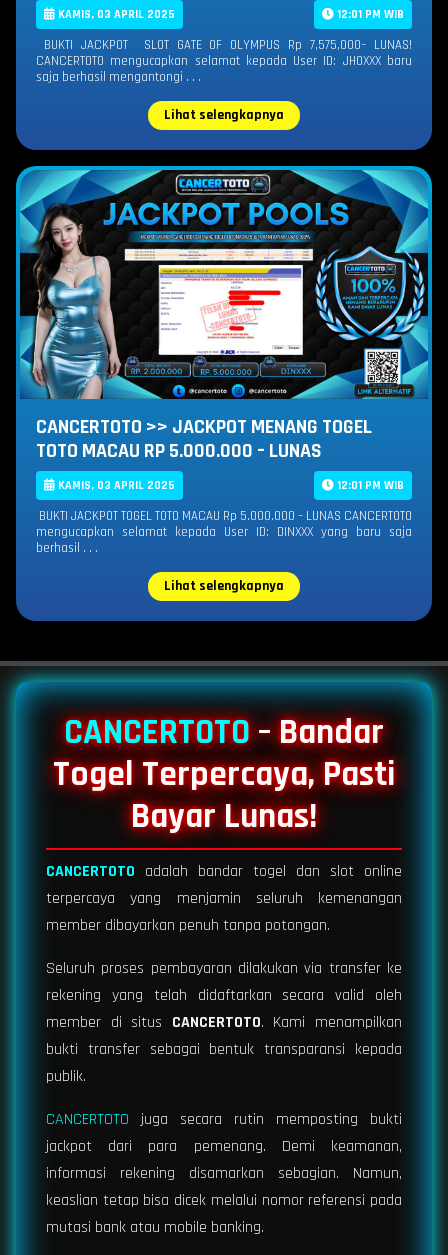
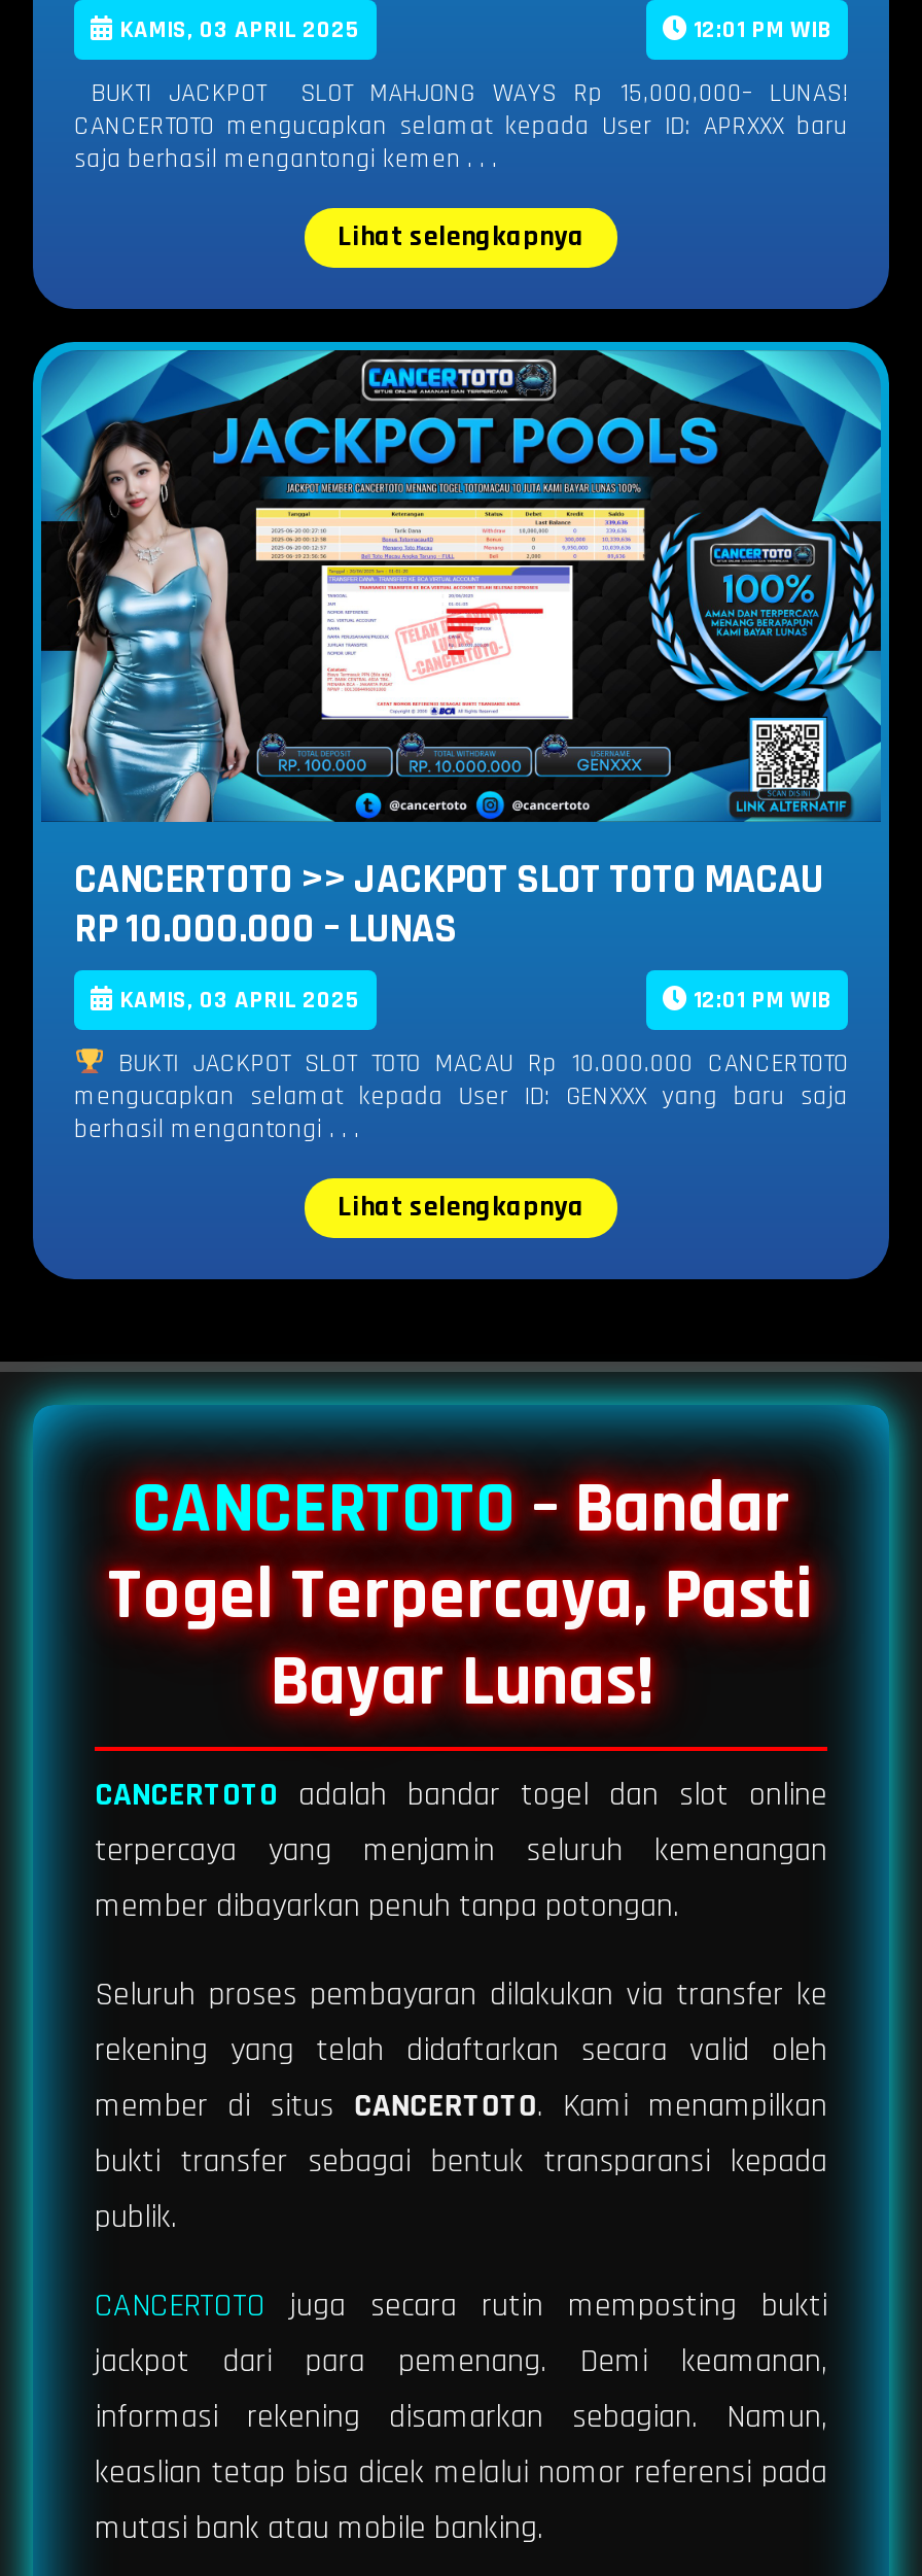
[36,37,412,85] BUKTI JACKPOT SLOT GATE OF OLYMPUS Rp 7,575,000– LUNAS! | CANCERTOTO mengucapkan selamat kepada User ID: JHOXXX baru | saja berhasil mengantongi . . . -> [74,76,848,174] BUKTI JACKPOT SLOT MAHJONG WAYS Rp 15,000,000– LUNAS! | CANCERTOTO mengucapkan selamat kepada User ID: APRXXX baru | saja berhasil mengantongi kemen . . .
[124,246,313,356] [image] -> [253,505,646,733] [image]
[36,414,372,464] CANCERTOTO >> JACKPOT MENANG TOGEL | TOTO MACAU RP 5.000.000 – LUNAS -> [74,853,823,956] CANCERTOTO >> JACKPOT SLOT TOTO MACAU | RP 10.000.000 – LUNAS
[36,508,412,556] BUKTI JACKPOT TOGEL TOTO MACAU Rp 5.000.000 – LUNAS CANCERTOTO | mengucapkan selamat kepada User ID: DINXXX yang baru saja | berhasil . . . -> [74,1047,848,1146] BUKTI JACKPOT SLOT TOTO MACAU Rp 10.000.000 CANCERTOTO | mengucapkan selamat kepada User ID: GENXXX yang baru saja | berhasil mengantongi . . .

